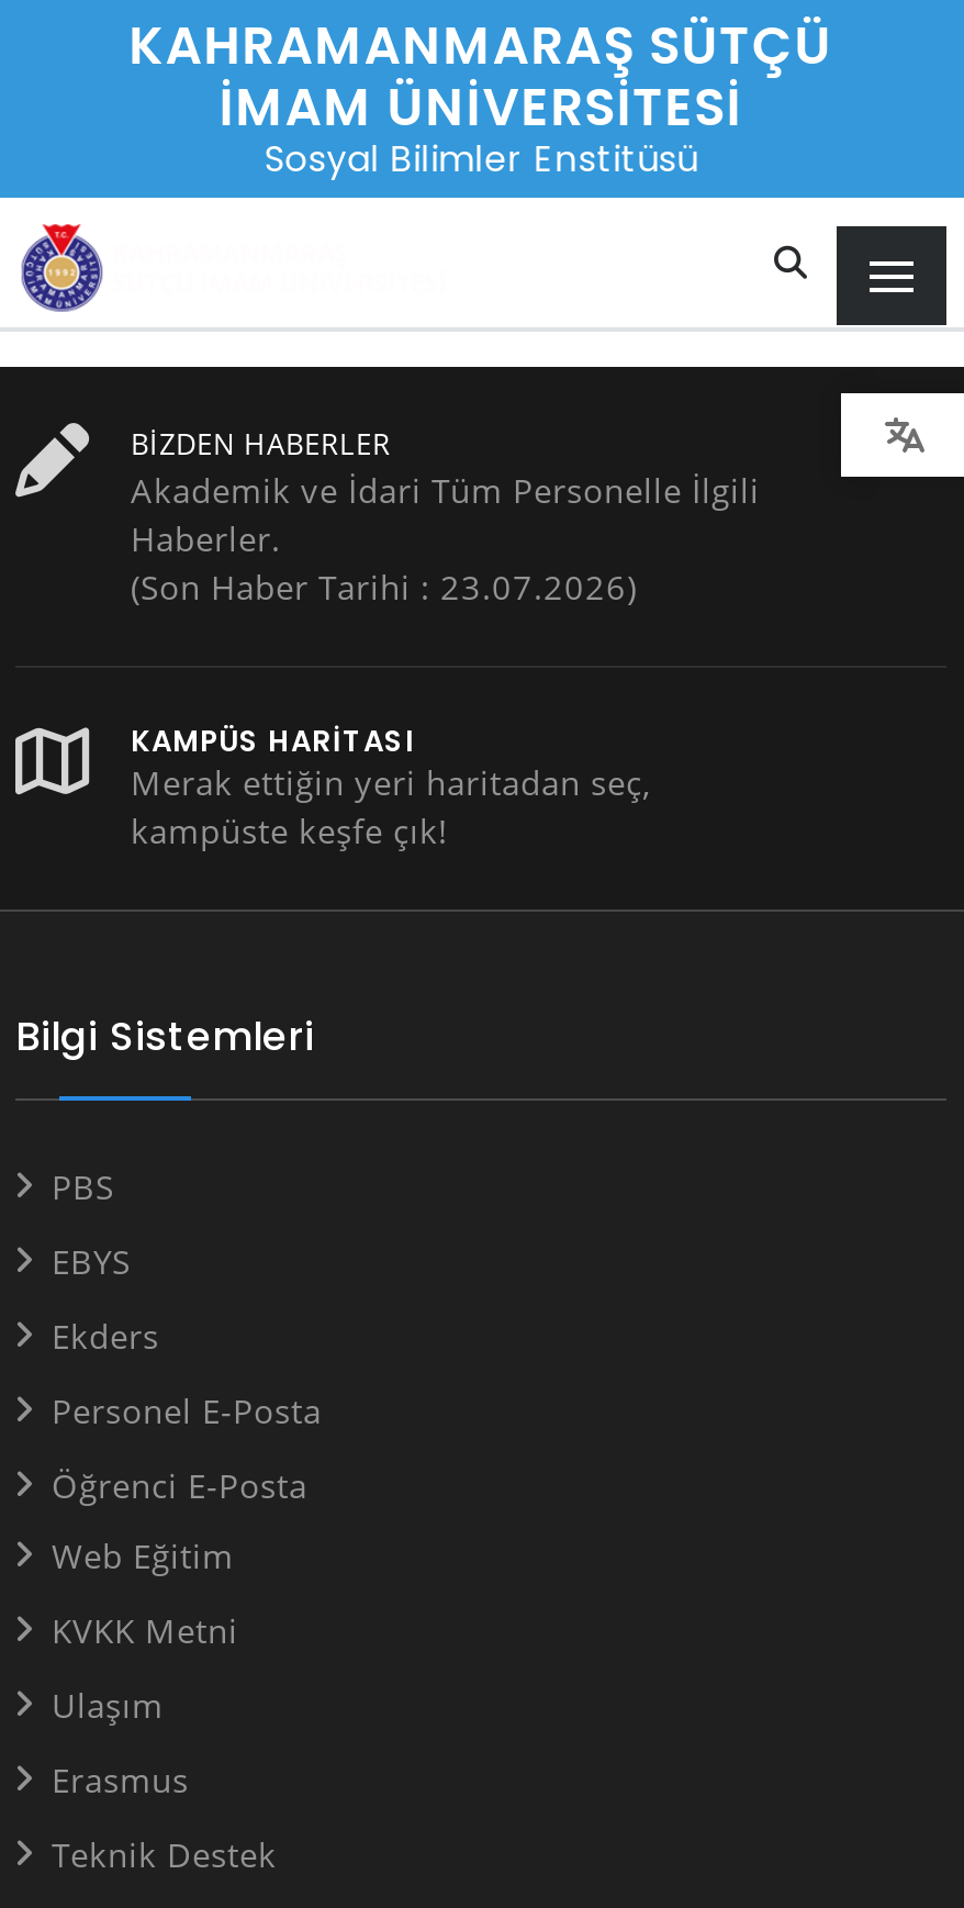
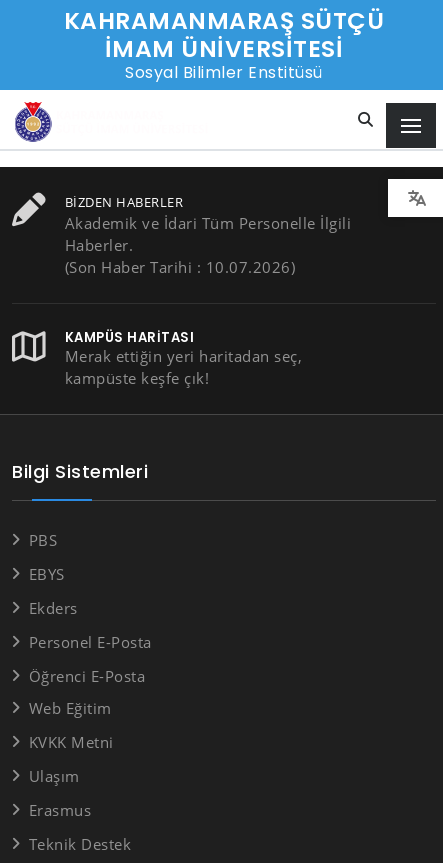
[131,564,637,608] (Son Haber Tarihi : 23.07.2026) -> [64,257,295,277] (Son Haber Tarihi : 10.07.2026)

